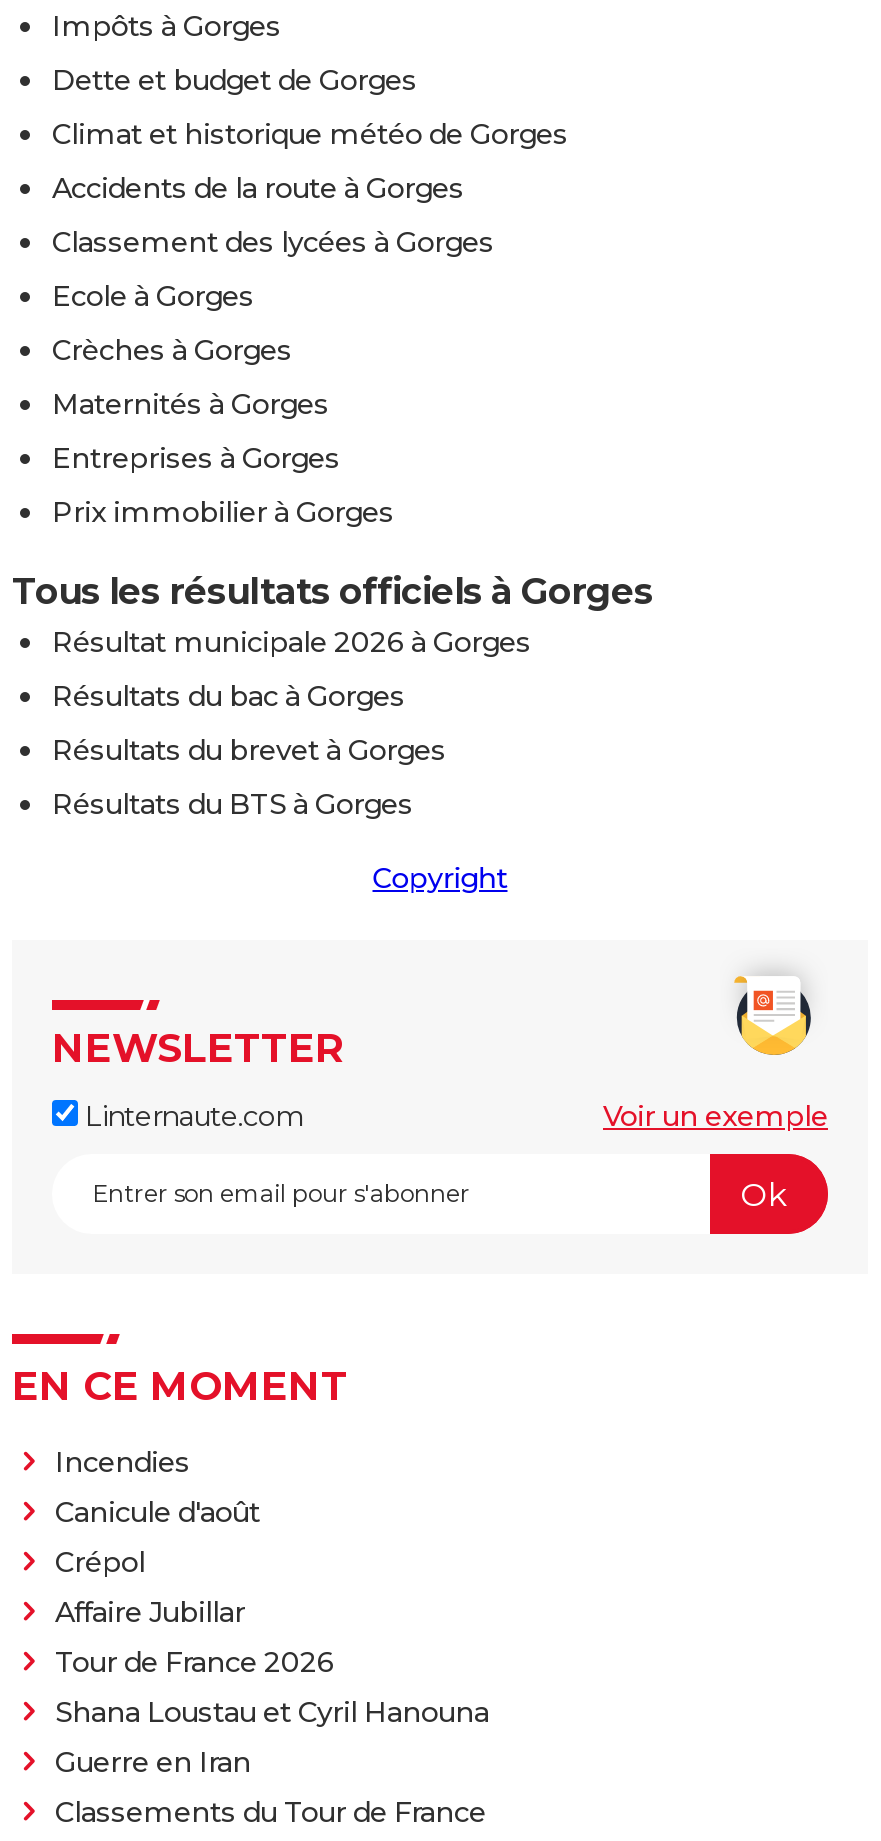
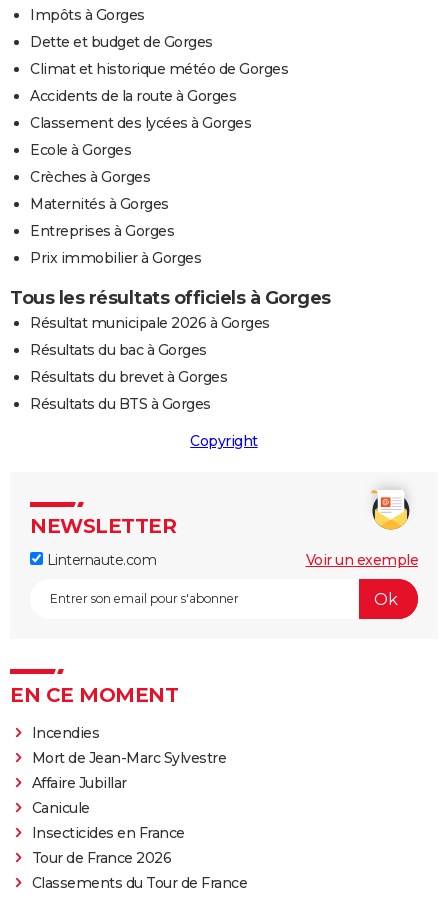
[55,1495,260,1581] Canicule d'août | Crépol -> [31,749,226,767] Mort de Jean-Marc Sylvestre
none -> [31,799,184,842] Canicule | Insecticides en France
moved [55,1645,334,1681] -> [31,849,171,867]: Tour de France 2026
[55,1695,489,1781] Shana Loustau et Cyril Hanouna | Guerre en Iran -> none

